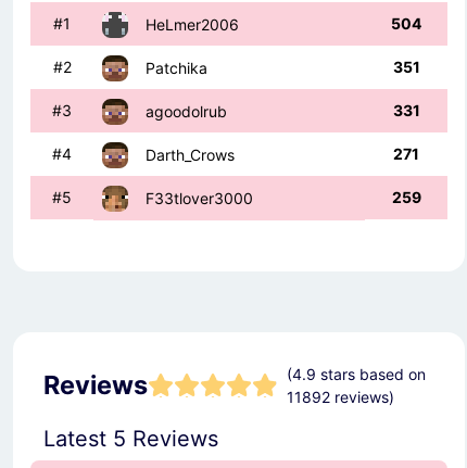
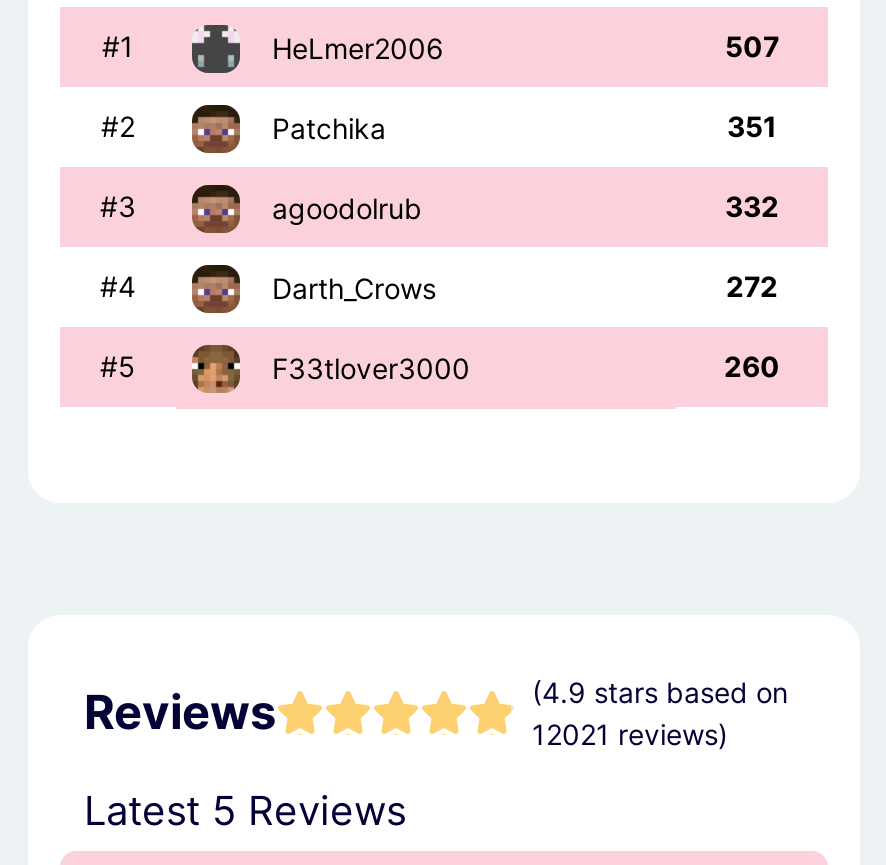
[391,15,421,33] 504 -> [725,30,779,64] 507
[393,101,420,120] 331 -> [725,190,779,224] 332
[393,145,419,163] 271 -> [726,270,778,304] 272
[392,188,421,207] 259 -> [724,350,780,384] 260
[287,388,394,407] 11892 reviews) -> [532,718,728,752] 12021 reviews)

